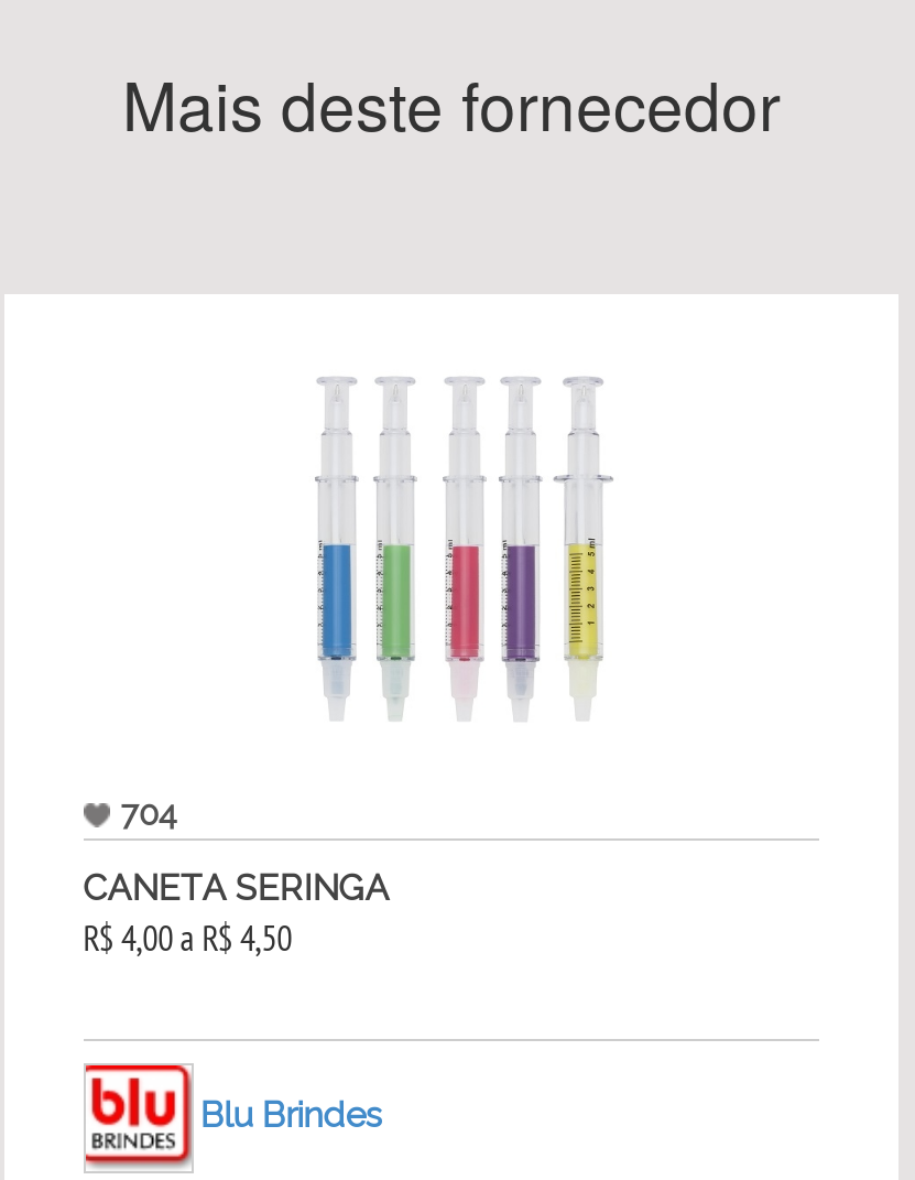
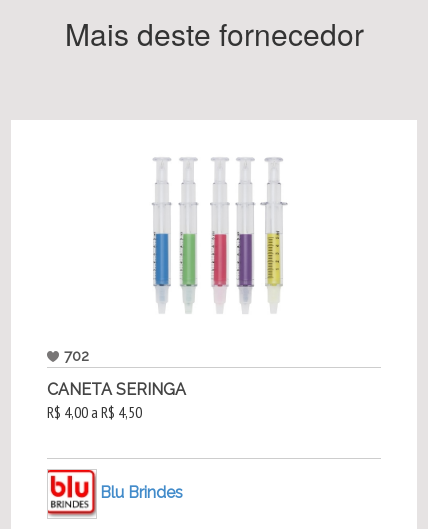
[121,794,178,834] 704 -> [64,347,89,365] 702

